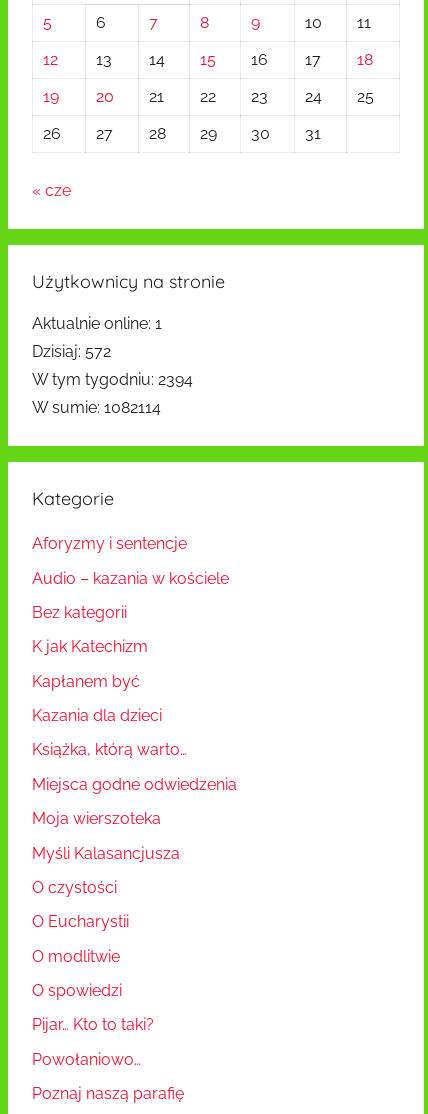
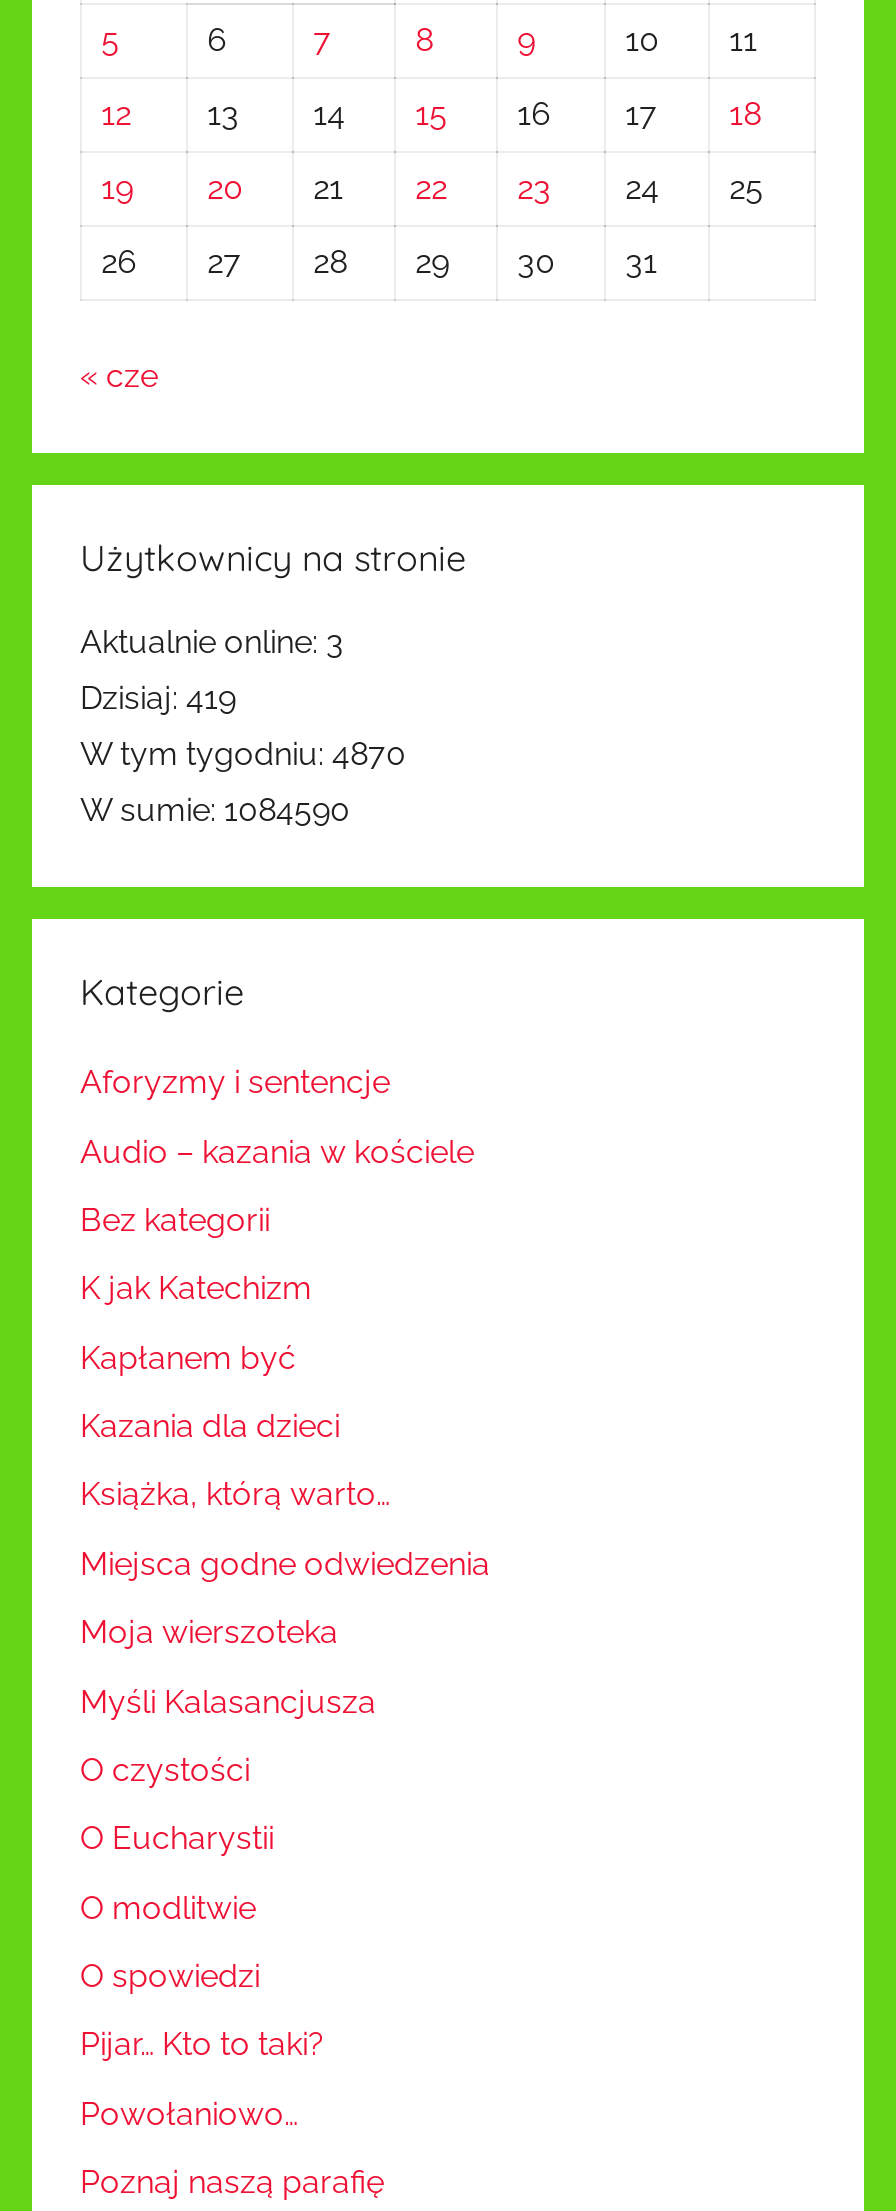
[32,314,162,333] Aktualnie online: 1 -> [80,623,344,661] Aktualnie online: 3
[32,342,111,361] Dzisiaj: 572 -> [80,679,236,717] Dzisiaj: 419
[32,370,193,389] W tym tygodniu: 2394 -> [80,735,406,773] W tym tygodniu: 4870
[32,398,161,417] W sumie: 1082114 -> [80,791,350,829] W sumie: 1084590

